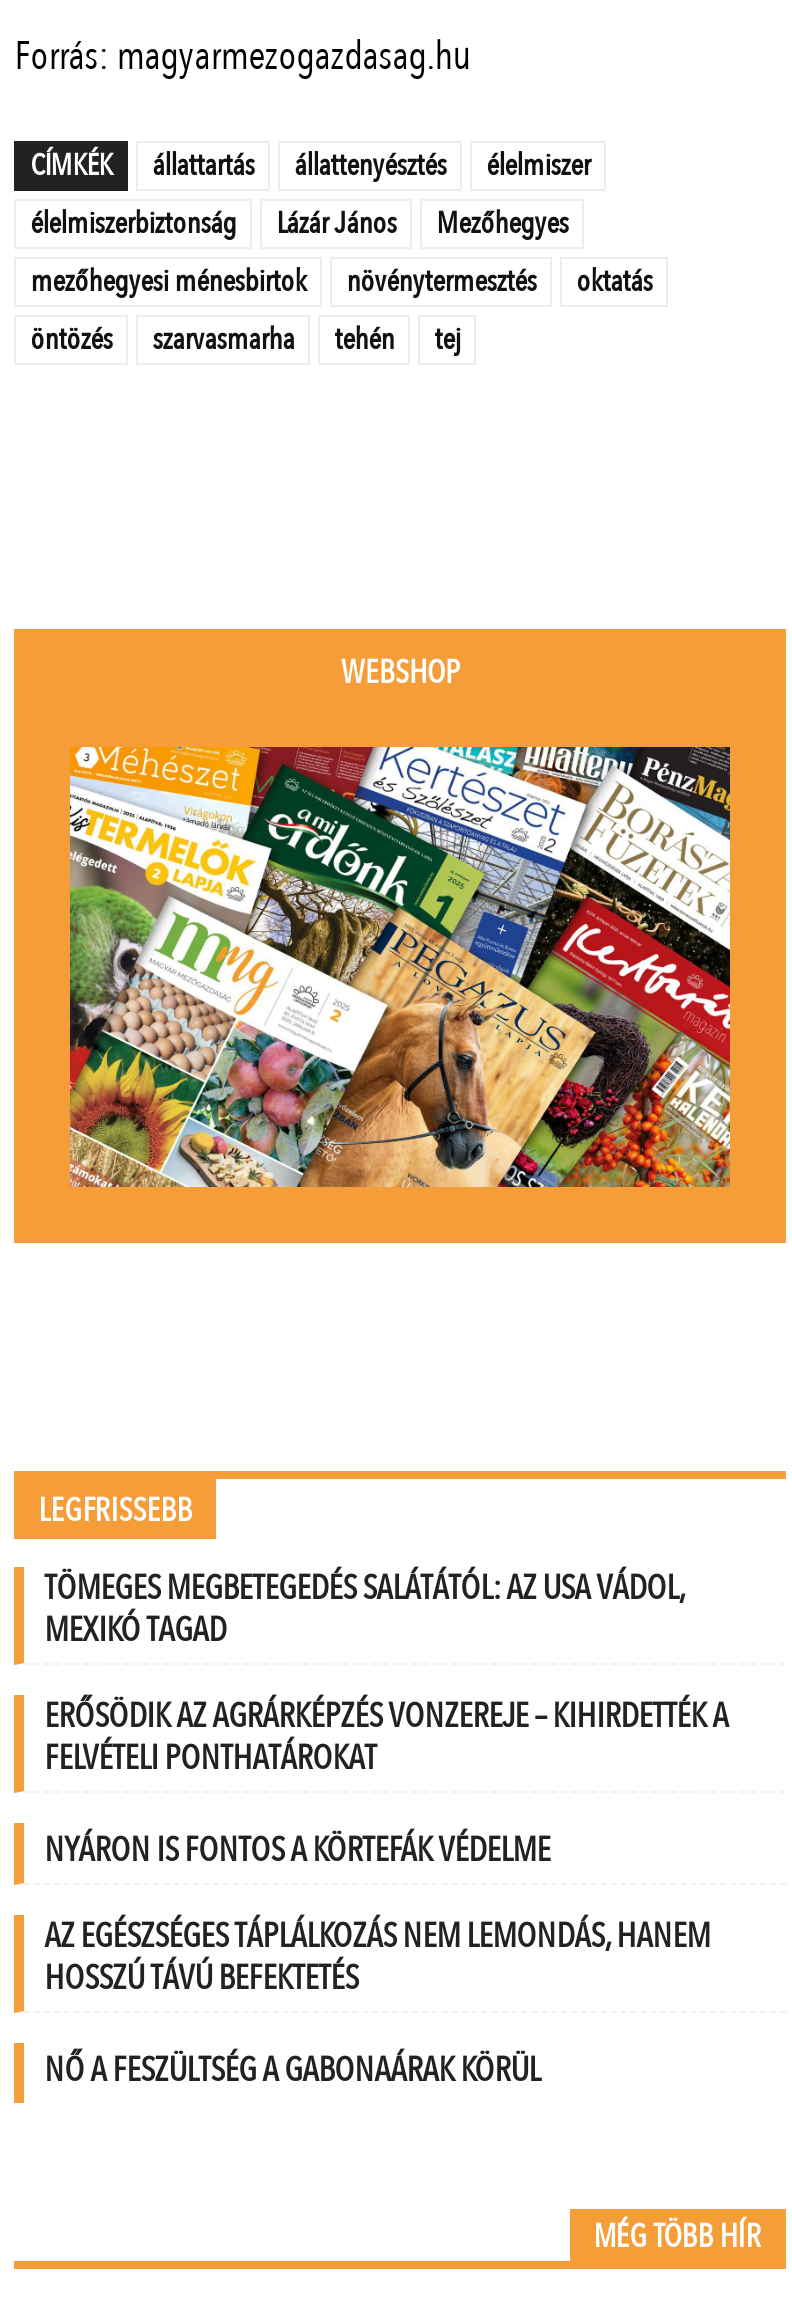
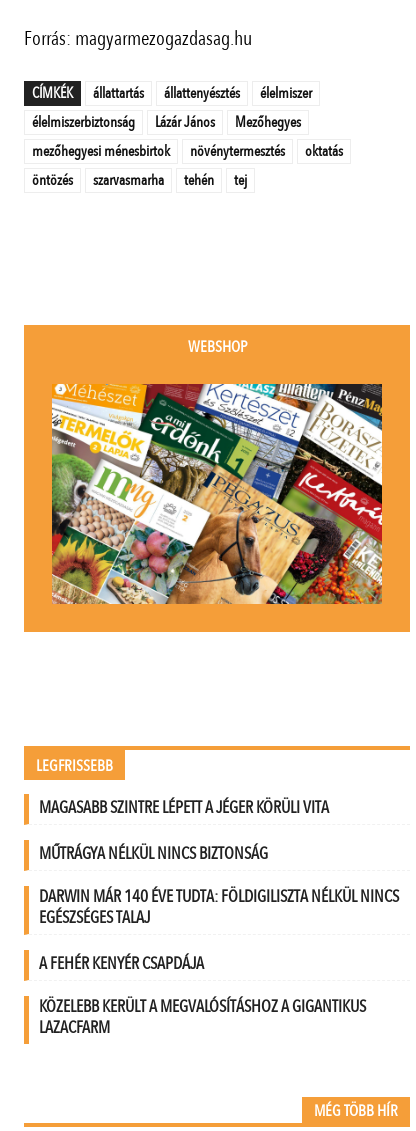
[44,1564,684,1652] TÖMEGES MEGBETEGEDÉS SALÁTÁTÓL: AZ USA VÁDOL, | MEXIKÓ TAGAD -> [39,796,329,819] MAGASABB SZINTRE LÉPETT A JÉGER KÖRÜLI VITA
[44,1692,728,1780] ERŐSÖDIK AZ AGRÁRKÉPZÉS VONZEREJE – KIHIRDETTÉK A | FELVÉTELI PONTHATÁROKAT -> [39,842,268,865] MŰTRÁGYA NÉLKÜL NINCS BIZTONSÁG
[44,1826,550,1872] NYÁRON IS FONTOS A KÖRTEFÁK VÉDELME -> [39,885,399,929] DARWIN MÁR 140 ÉVE TUDTA: FÖLDIGILISZTA NÉLKÜL NINCS | EGÉSZSÉGES TALAJ
[44,1912,710,2000] AZ EGÉSZSÉGES TÁPLÁLKOZÁS NEM LEMONDÁS, HANEM | HOSSZÚ TÁVÚ BEFEKTETÉS -> [39,952,204,975] A FEHÉR KENYÉR CSAPDÁJA
[44,2046,540,2092] NŐ A FESZÜLTSÉG A GABONAÁRAK KÖRÜL -> [39,995,366,1039] KÖZELEBB KERÜLT A MEGVALÓSÍTÁSHOZ A GIGANTIKUS | LAZACFARM

